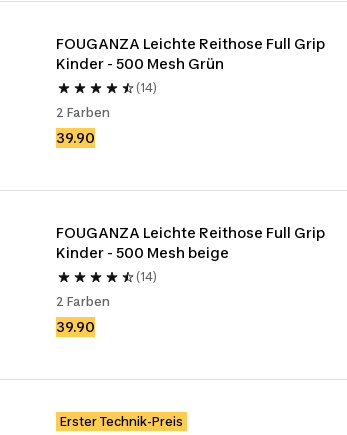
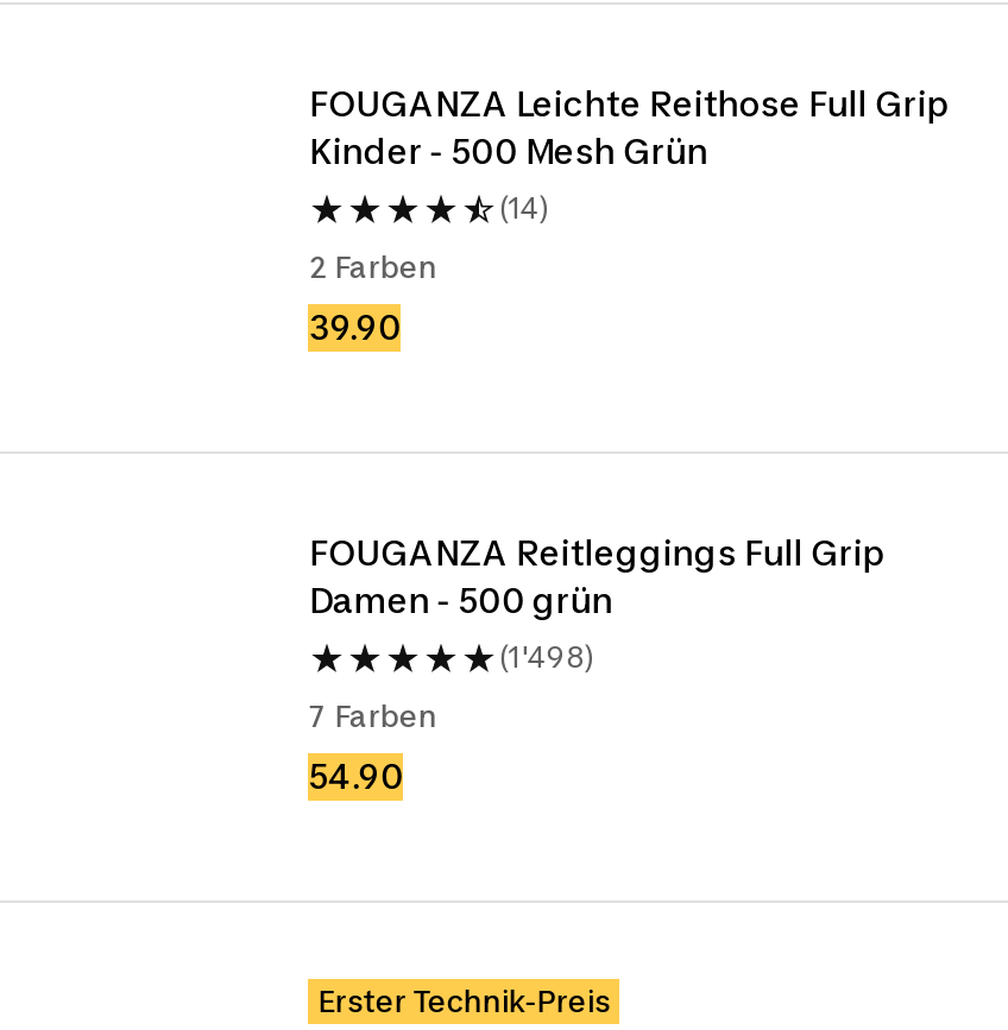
[56,224,325,261] FOUGANZA Leichte Reithose Full Grip | Kinder - 500 Mesh beige -> [309,532,884,620] FOUGANZA Reitleggings Full Grip | Damen - 500 grün
[136,269,157,284] (14) -> [499,639,594,675] (1'498)
[56,294,110,309] 2 Farben -> [309,699,437,734] 7 Farben
[56,318,95,335] 39.90 -> [309,756,404,796] 54.90

